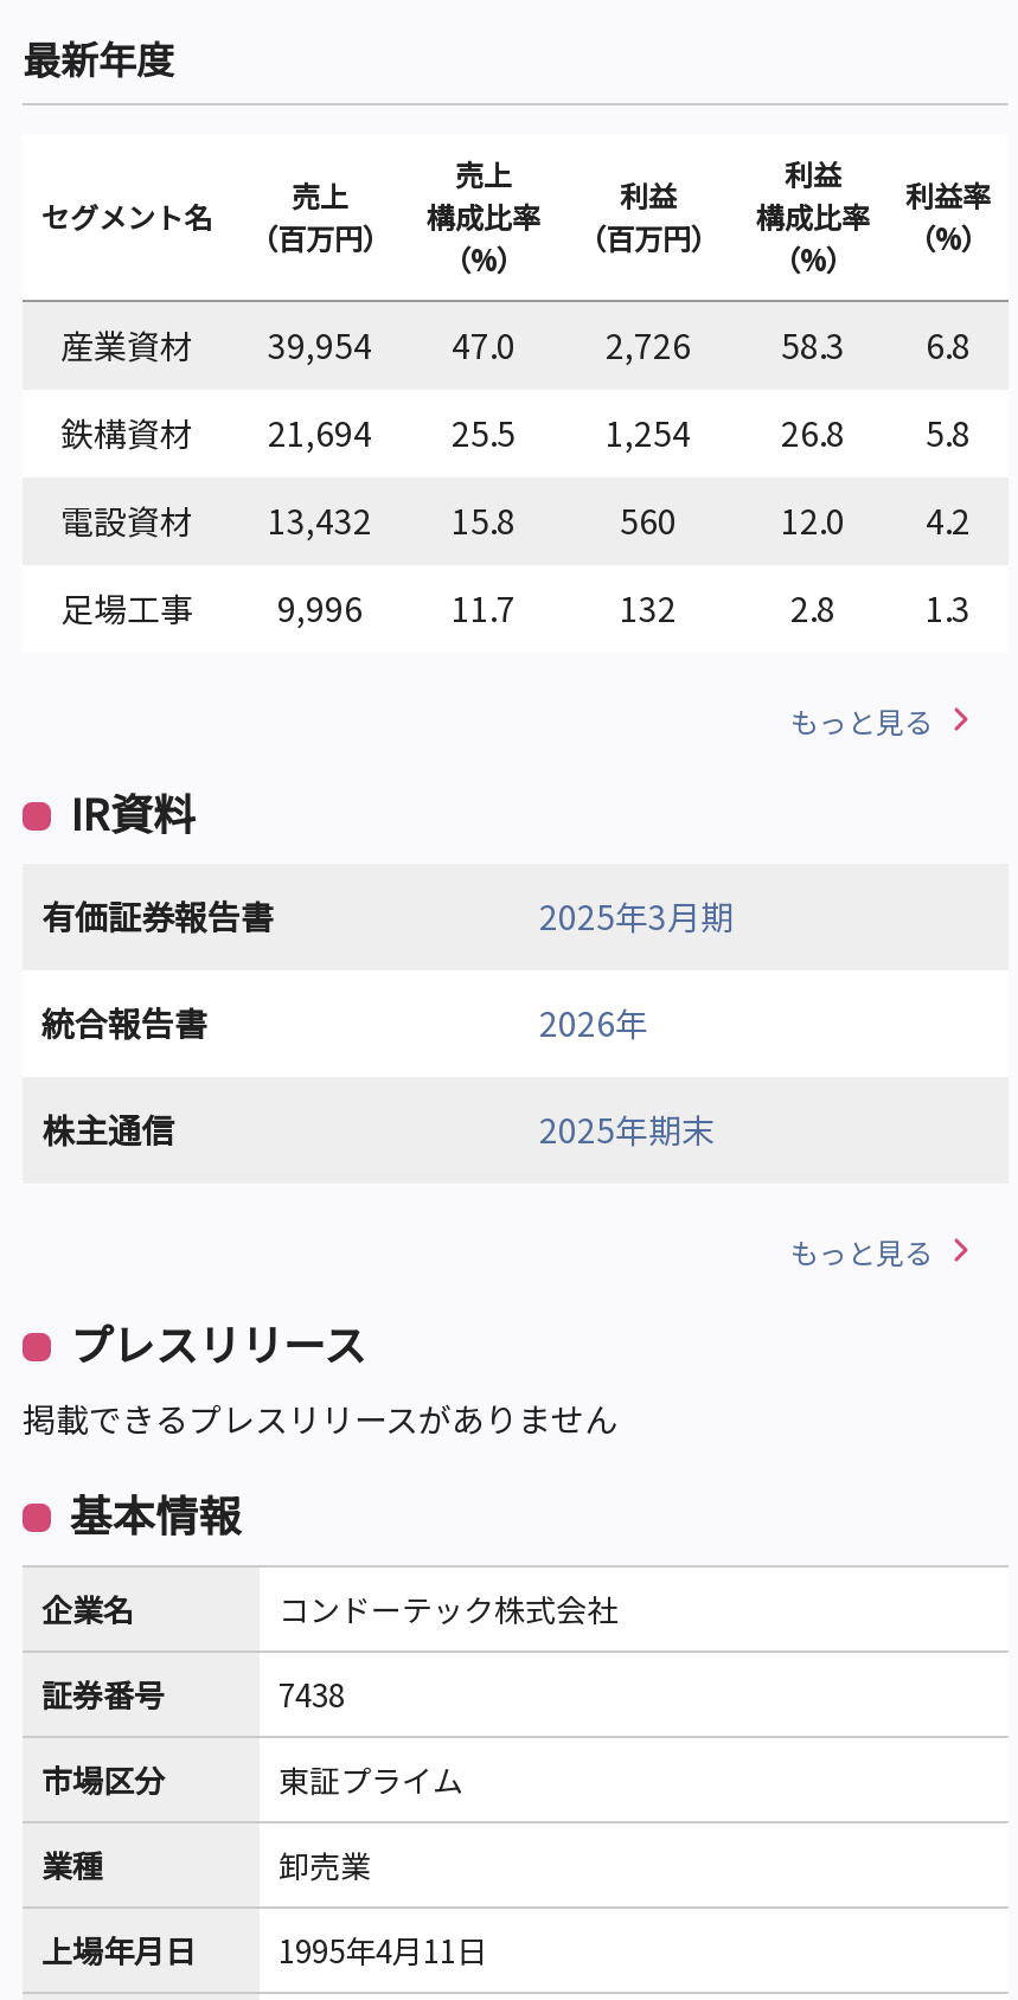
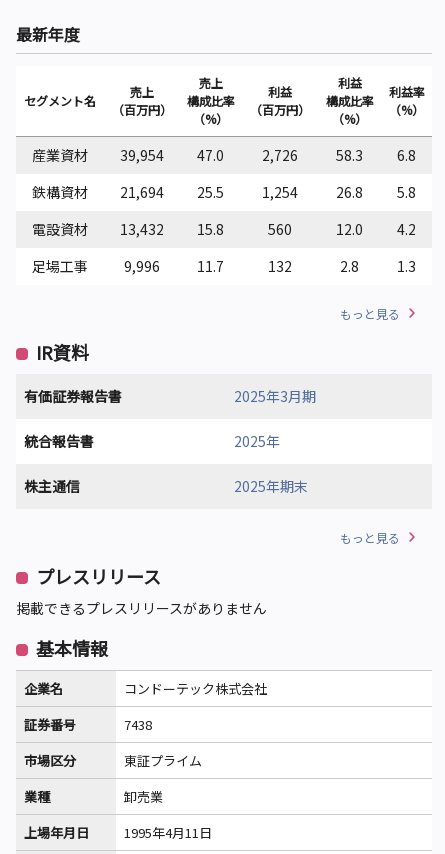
[539,998,648,1045] 2026年 -> [234,431,280,451] 2025年

